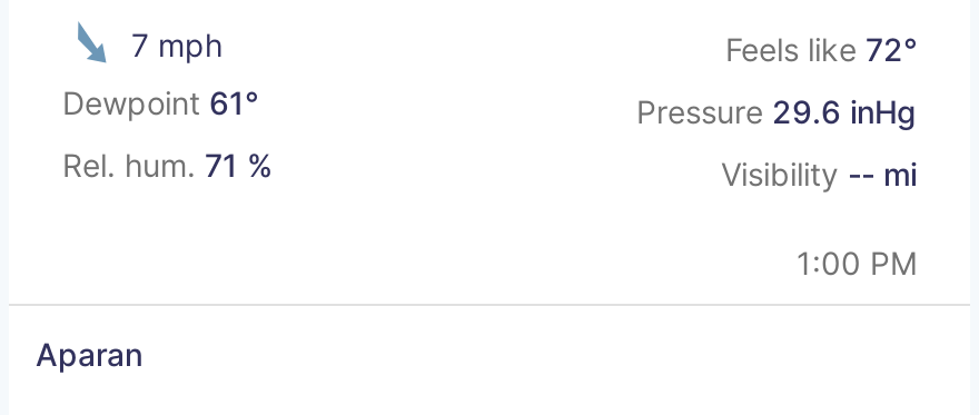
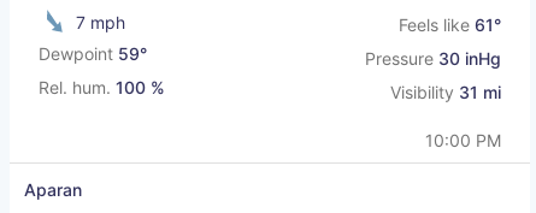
[725,30,917,68] Feels like 72° -> [399,14,501,35] Feels like 61°
[62,83,258,121] Dewpoint 61° -> [39,43,147,64] Dewpoint 59°
[636,92,917,130] Pressure 29.6 inHg -> [365,48,501,69] Pressure 30 inHg
[62,146,274,184] Rel. hum. 71 % -> [39,77,165,97] Rel. hum. 100 %
[721,155,917,192] Visibility -- mi -> [390,82,501,102] Visibility 31 mi
[797,244,917,281] 1:00 PM -> [425,130,501,150] 10:00 PM

